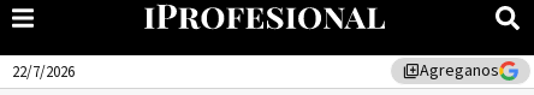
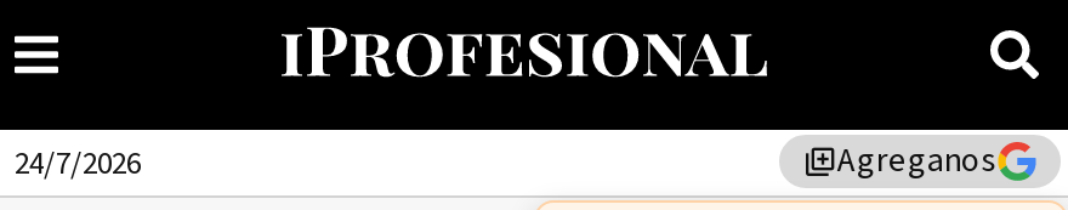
[12,63,75,83] 22/7/2026 -> [15,144,141,186] 24/7/2026

